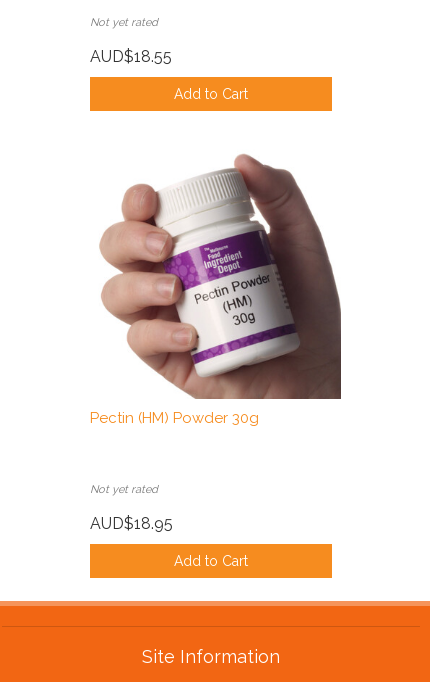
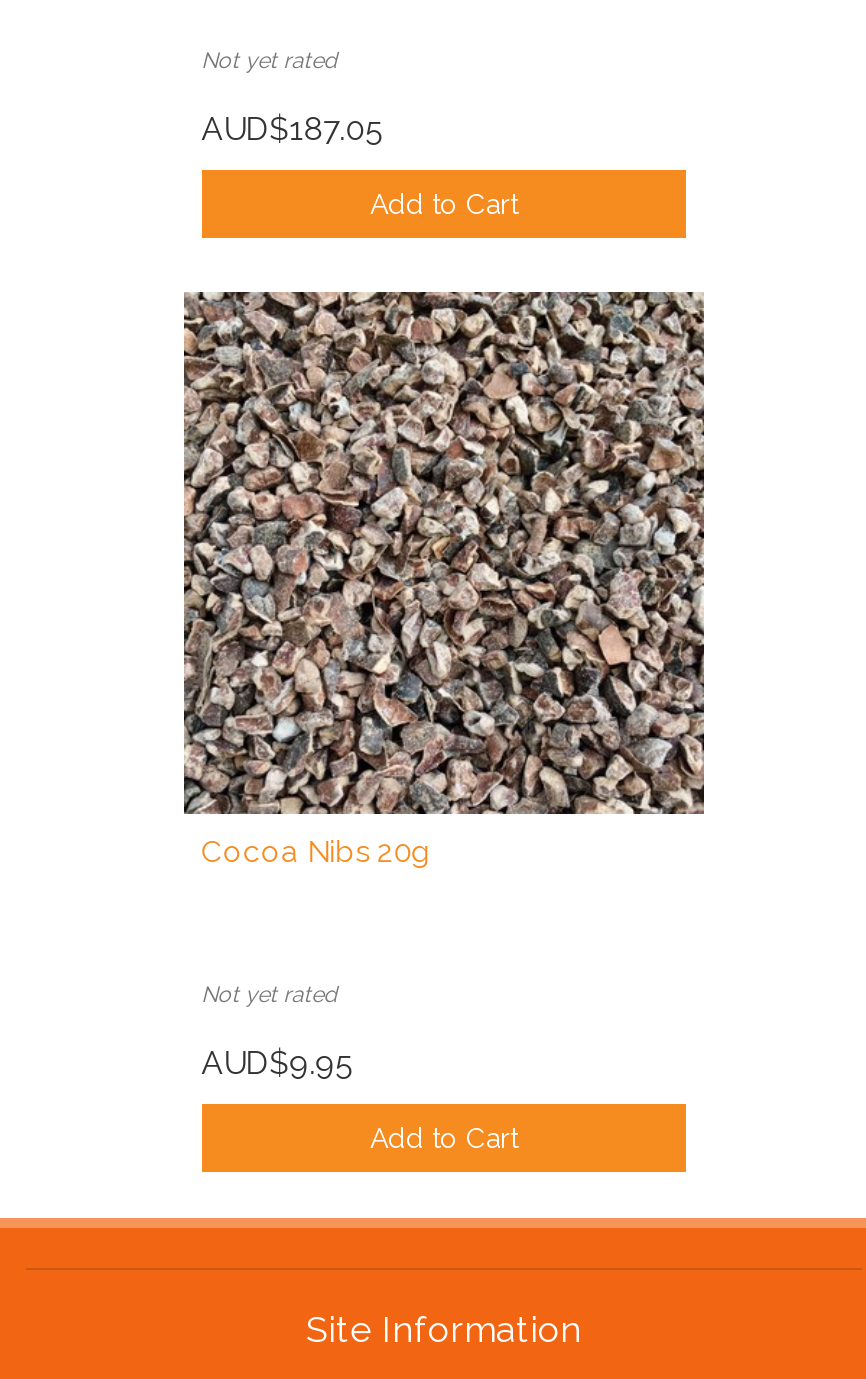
[90,47,172,66] AUD$18.55 -> [201,111,383,149] AUD$187.05
[81,138,341,427] [image] | Pectin (HM) Powder 30g -> [182,290,706,870] [image] | Cocoa Nibs 20g
[90,514,173,533] AUD$18.95 -> [201,1044,353,1082] AUD$9.95

